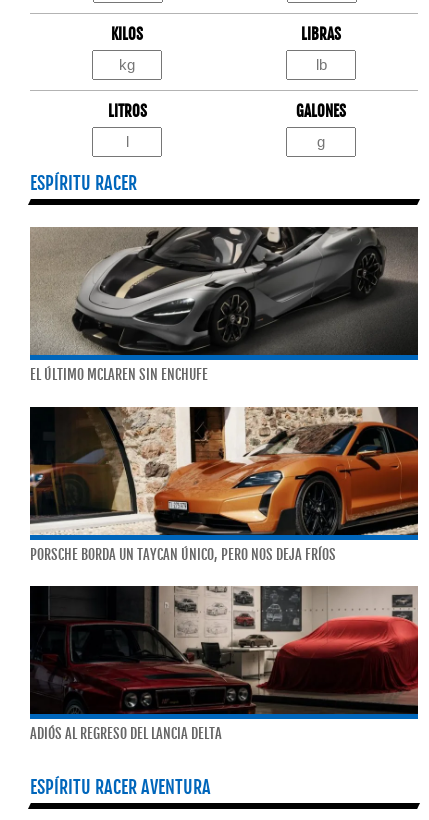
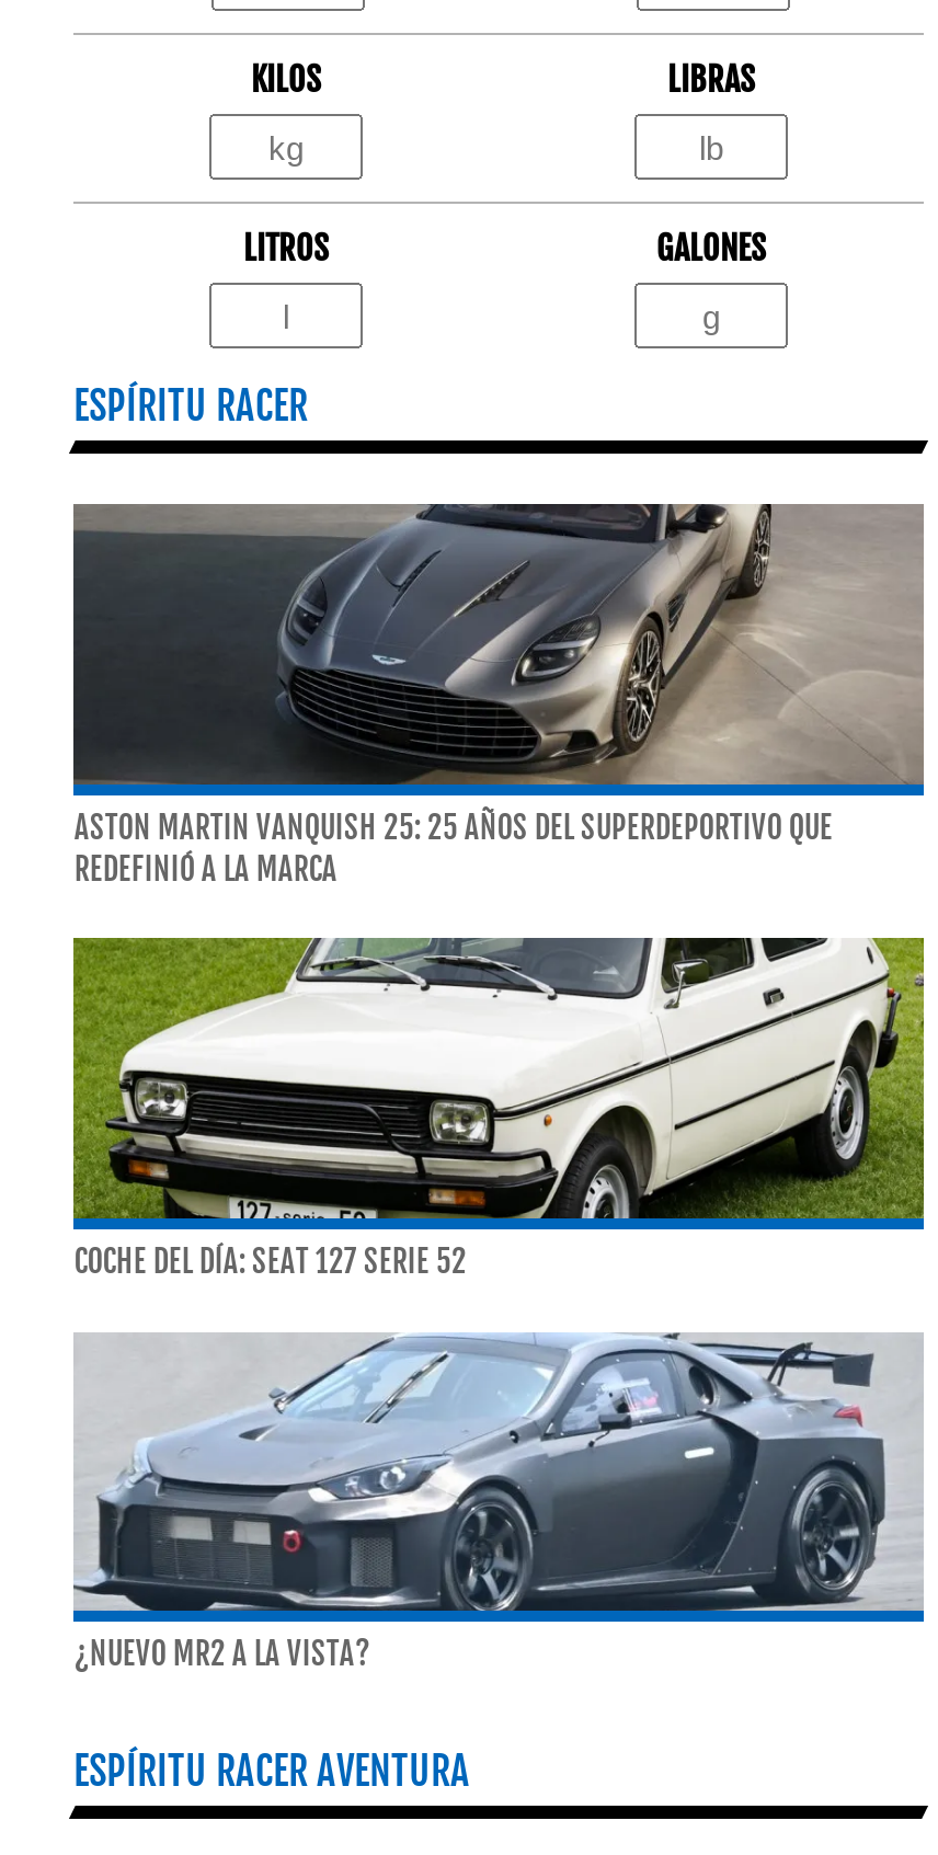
[30,226,418,383] [image] | EL ÚLTIMO MCLAREN SIN ENCHUFE -> [71,502,924,886] [image] | ASTON MARTIN VANQUISH 25: 25 AÑOS DEL SUPERDEPORTIVO QUE | REDEFINIÓ A LA MARCA
[29,406,419,563] [image] | PORSCHE BORDA UN TAYCAN ÚNICO, PERO NOS DEJA FRÍOS -> [71,936,926,1279] [image] | COCHE DEL DÍA: SEAT 127 SERIE 52
[29,585,419,742] [image] | ADIÓS AL REGRESO DEL LANCIA DELTA -> [73,1330,924,1672] [image] | ¿NUEVO MR2 A LA VISTA?

